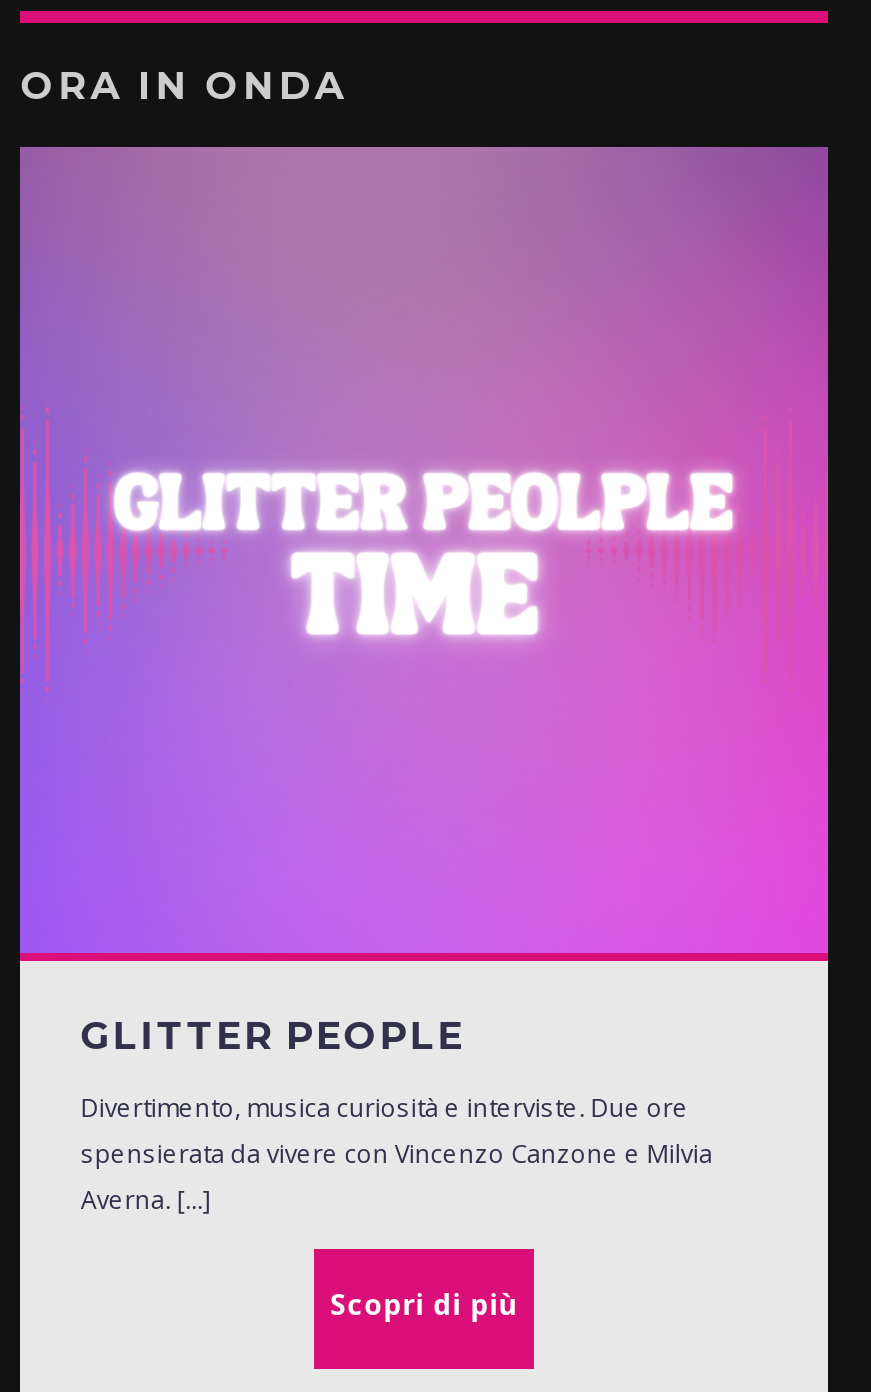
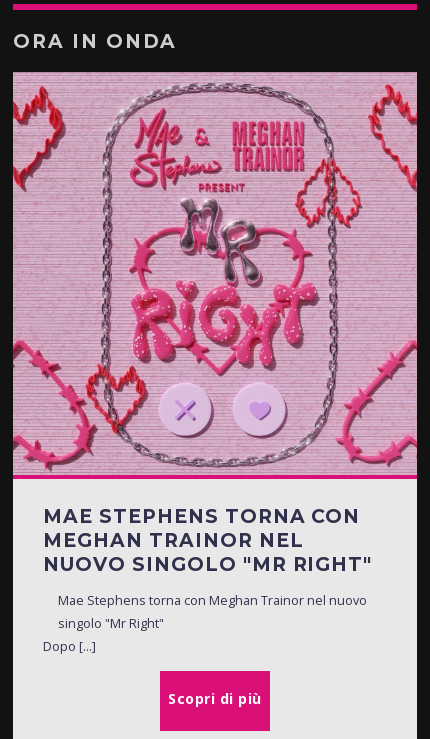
[18,147,830,1058] [image] | GLITTER PEOPLE -> [12,72,418,576] [image] | MAE STEPHENS TORNA CON | MEGHAN TRAINOR NEL | NUOVO SINGOLO "MR RIGHT"
[81,1092,713,1218] Divertimento, musica curiosità e interviste. Due ore | spensierata da vivere con Vincenzo Canzone e Milvia | Averna. [...] -> [43,592,367,655] Mae Stephens torna con Meghan Trainor nel nuovo | singolo "Mr Right" | Dopo [...]

